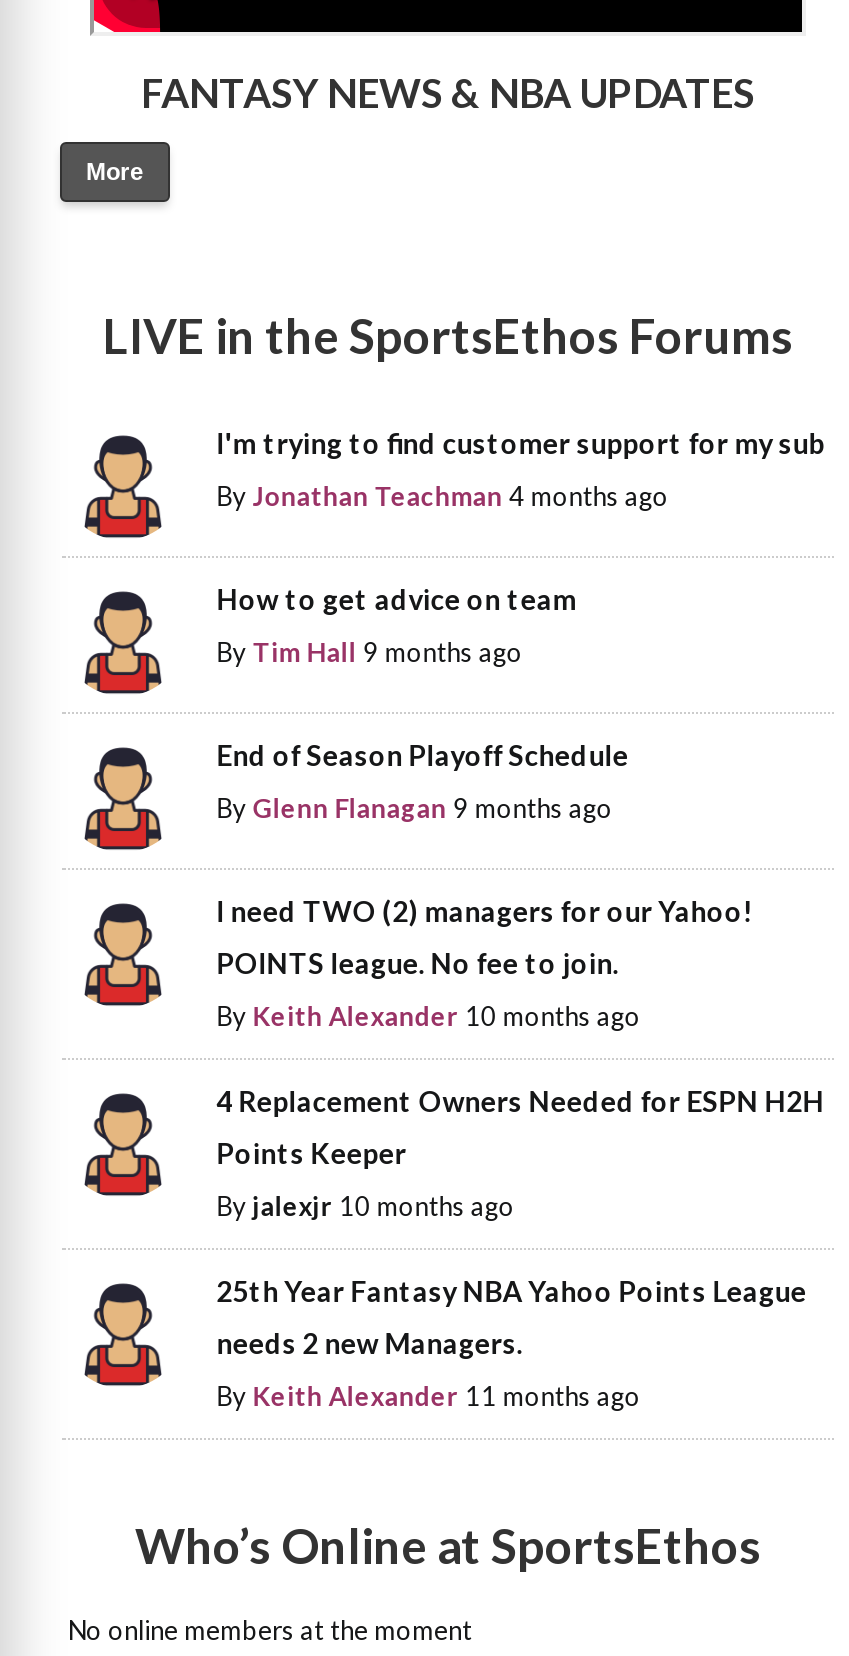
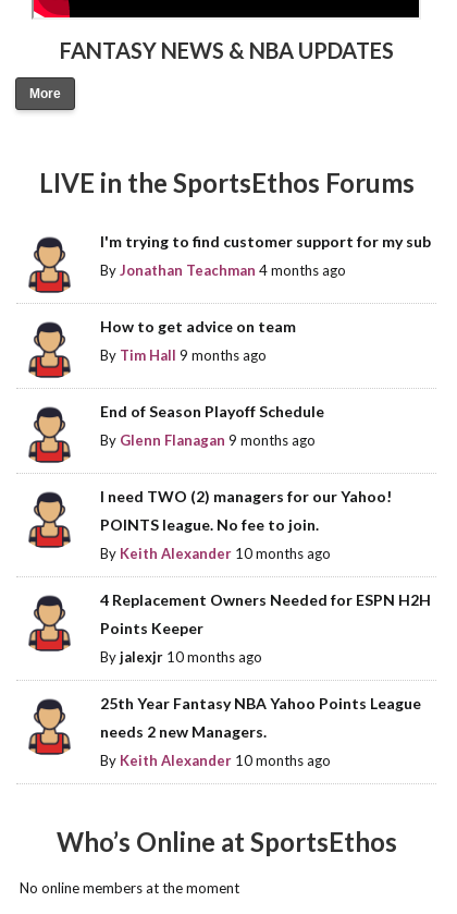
[216,1381,640,1413] By Keith Alexander 11 months ago -> [100,752,331,769] By Keith Alexander 10 months ago

